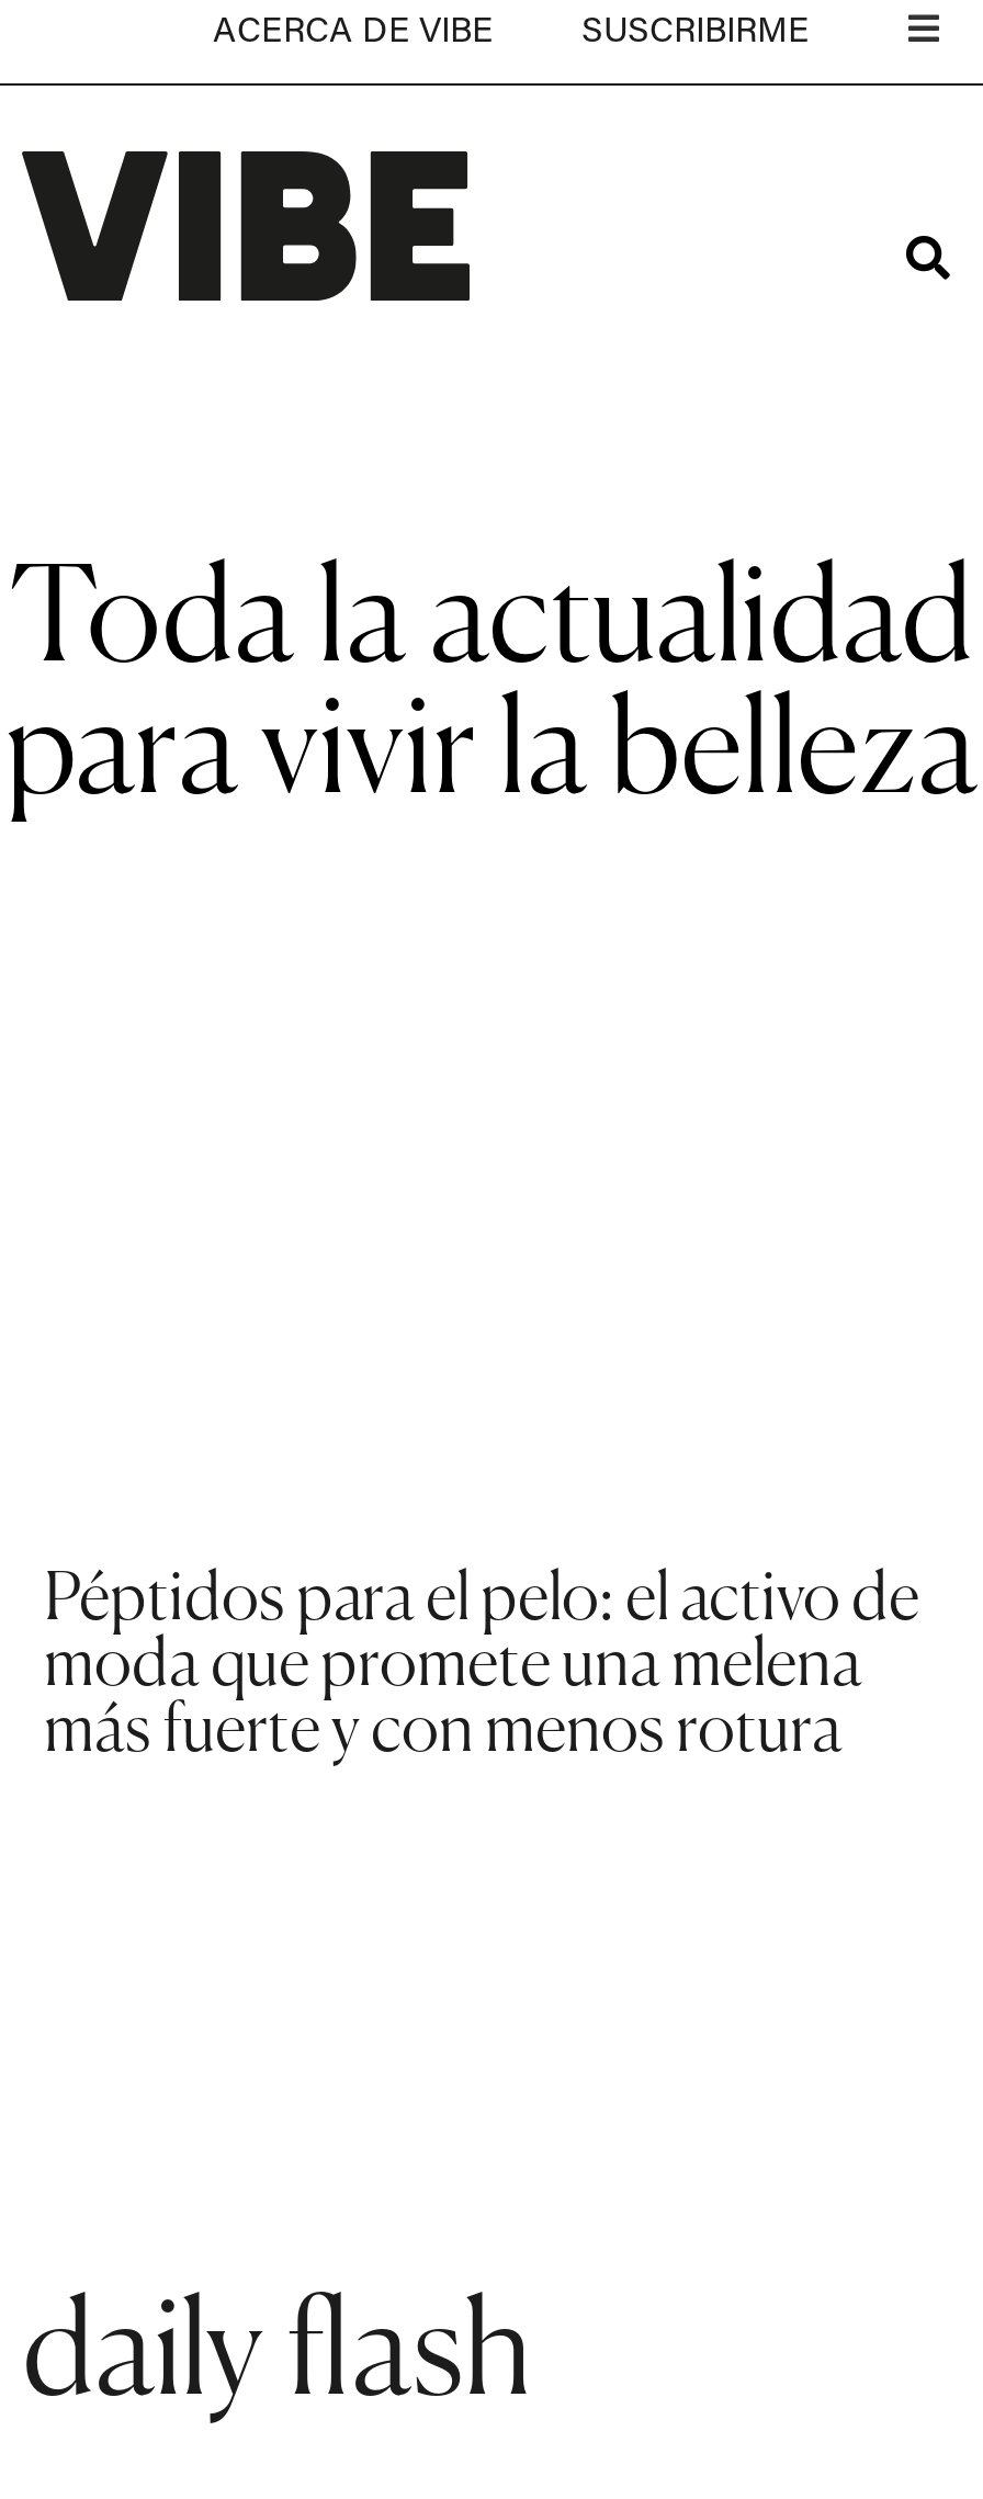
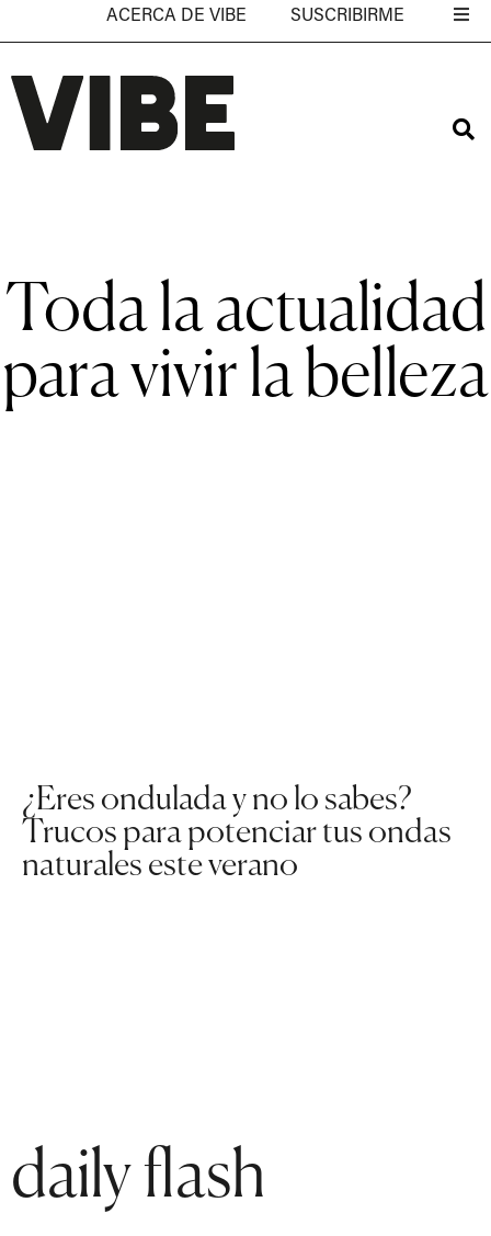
[44,1568,919,1766] Péptidos para el pelo: el activo de | moda que promete una melena | más fuerte y con menos rotura -> [22,784,452,883] ¿Eres ondulada y no lo sabes? | Trucos para potenciar tus ondas | naturales este verano

